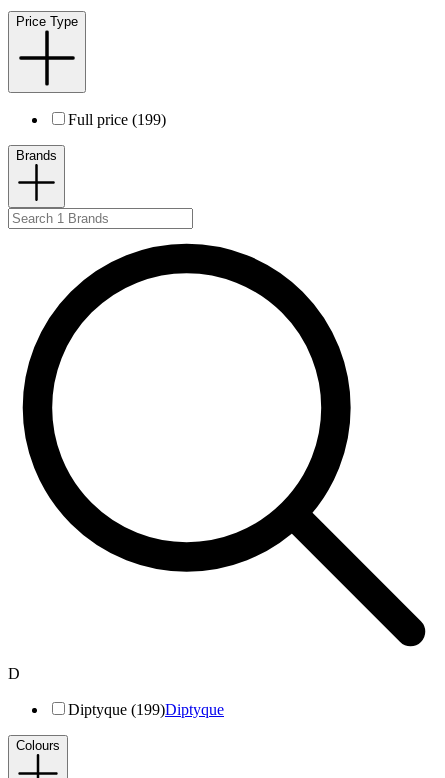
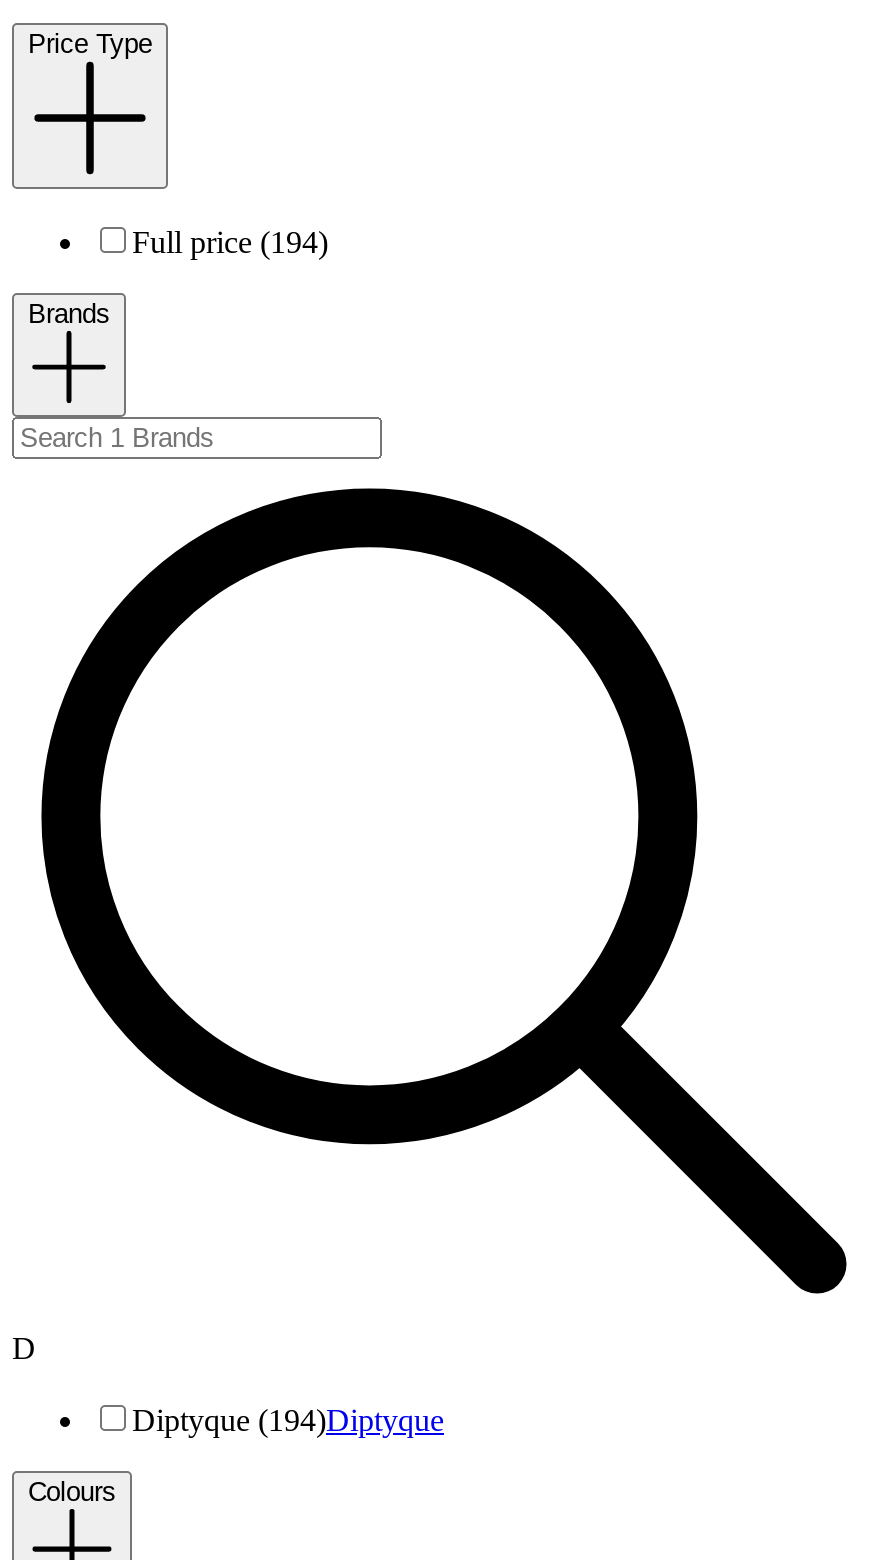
[68,111,166,128] Full price (199) -> [132,224,328,258] Full price (194)
[68,701,224,718] Diptyque (199)Diptyque -> [132,1403,444,1437] Diptyque (194)Diptyque

